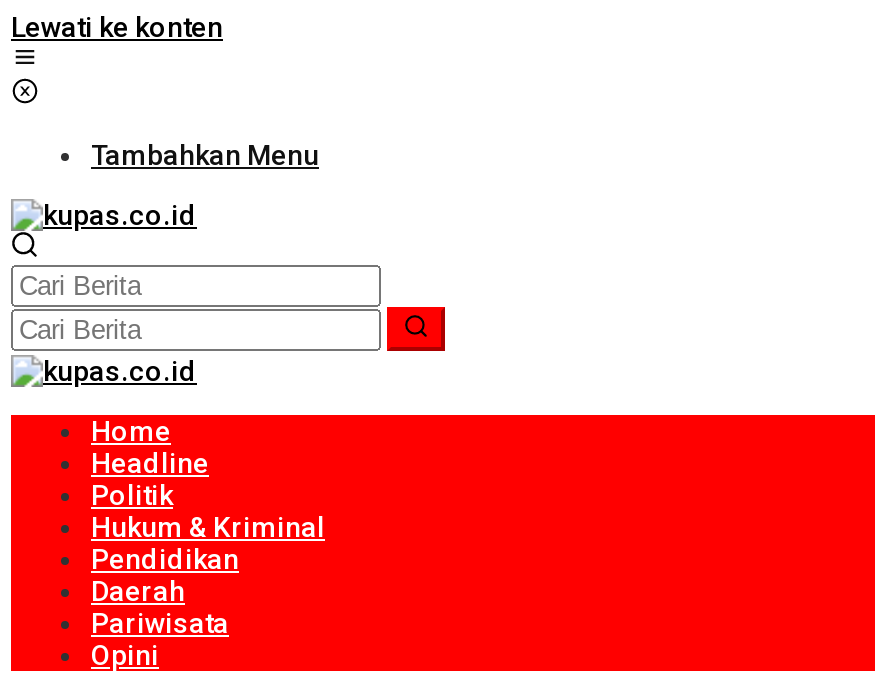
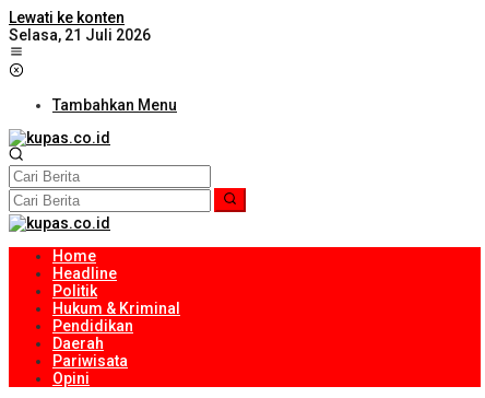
none -> [9,26,151,44] Selasa, 21 Juli 2026

